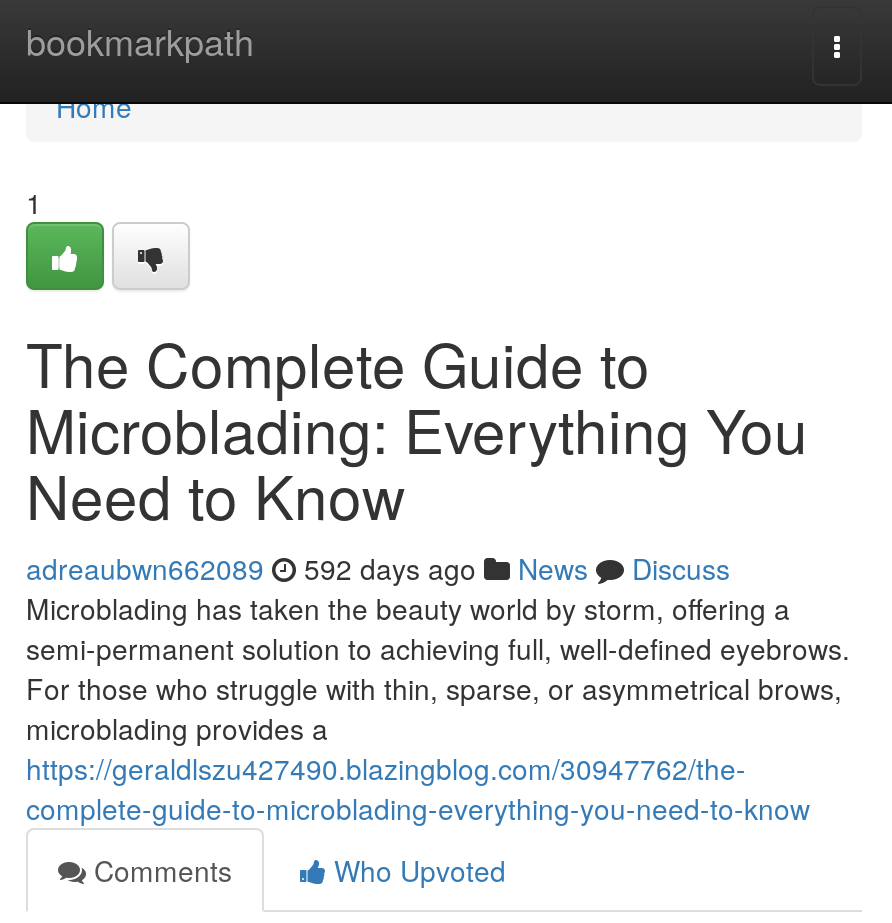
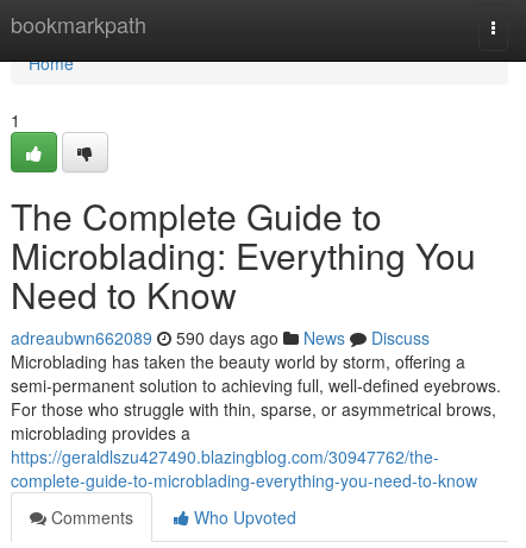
[26,548,730,588] adreaubwn662089 592 days ago News Discuss -> [11,326,430,349] adreaubwn662089 590 days ago News Discuss

